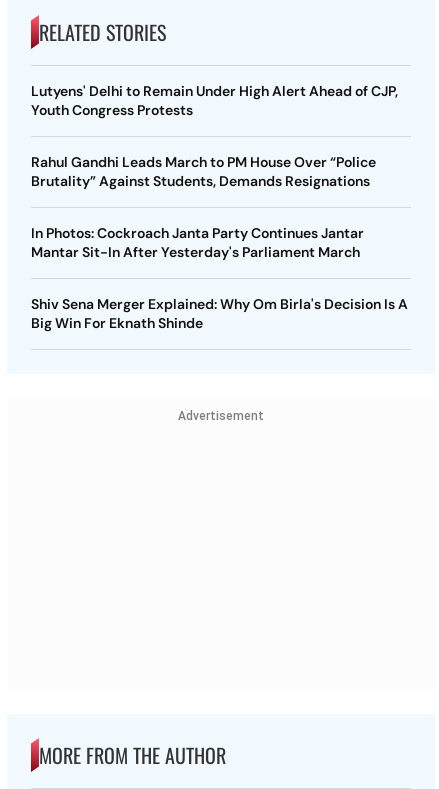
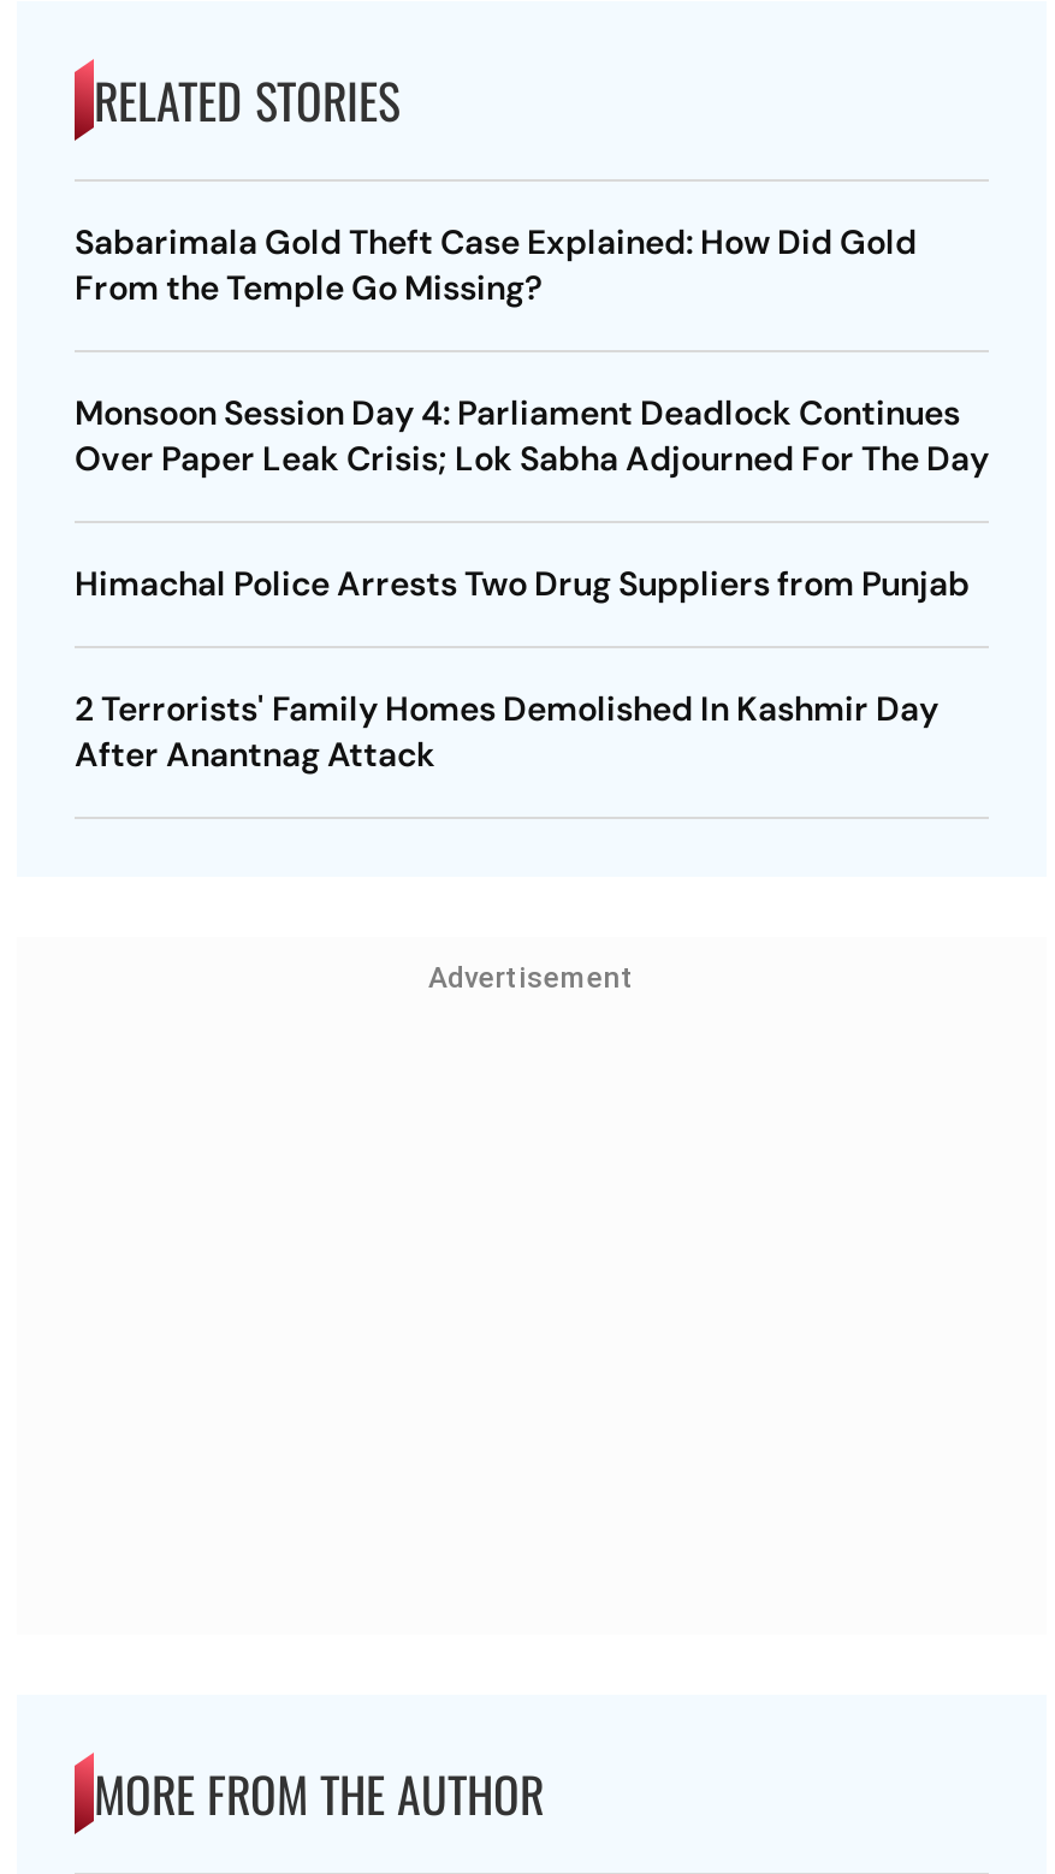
[31,82,398,119] Lutyens' Delhi to Remain Under High Alert Ahead of CJP, | Youth Congress Protests -> [75,219,917,308] Sabarimala Gold Theft Case Explained: How Did Gold | From the Temple Go Missing?
[31,153,376,190] Rahul Gandhi Leads March to PM House Over “Police | Brutality” Against Students, Demands Resignations -> [75,389,989,478] Monsoon Session Day 4: Parliament Deadlock Continues | Over Paper Leak Crisis; Lok Sabha Adjourned For The Day
[31,224,364,261] In Photos: Cockroach Janta Party Continues Jantar | Mantar Sit-In After Yesterday's Parliament March -> [75,560,970,604] Himachal Police Arrests Two Drug Suppliers from Punjab
[31,295,408,332] Shiv Sena Merger Explained: Why Om Birla's Decision Is A | Big Win For Eknath Shinde -> [75,685,938,774] 2 Terrorists' Family Homes Demolished In Kashmir Day | After Anantnag Attack

